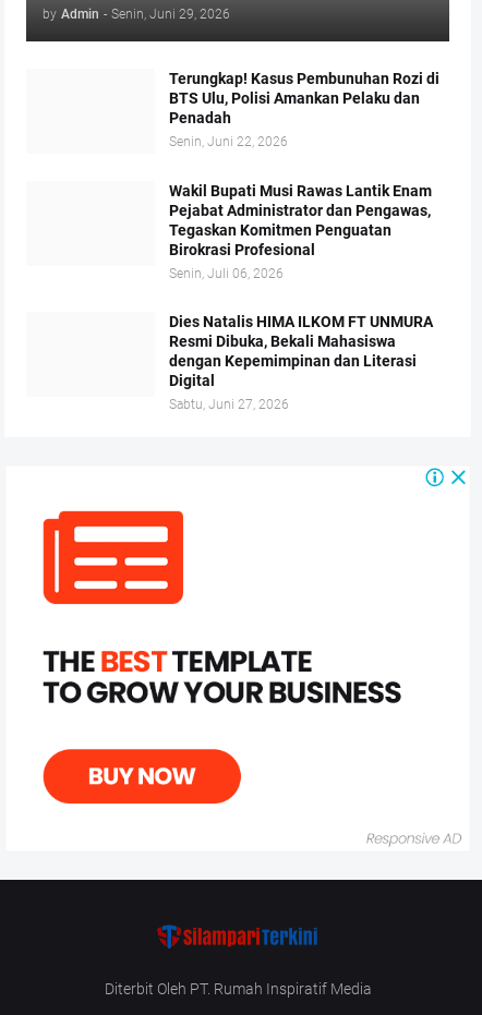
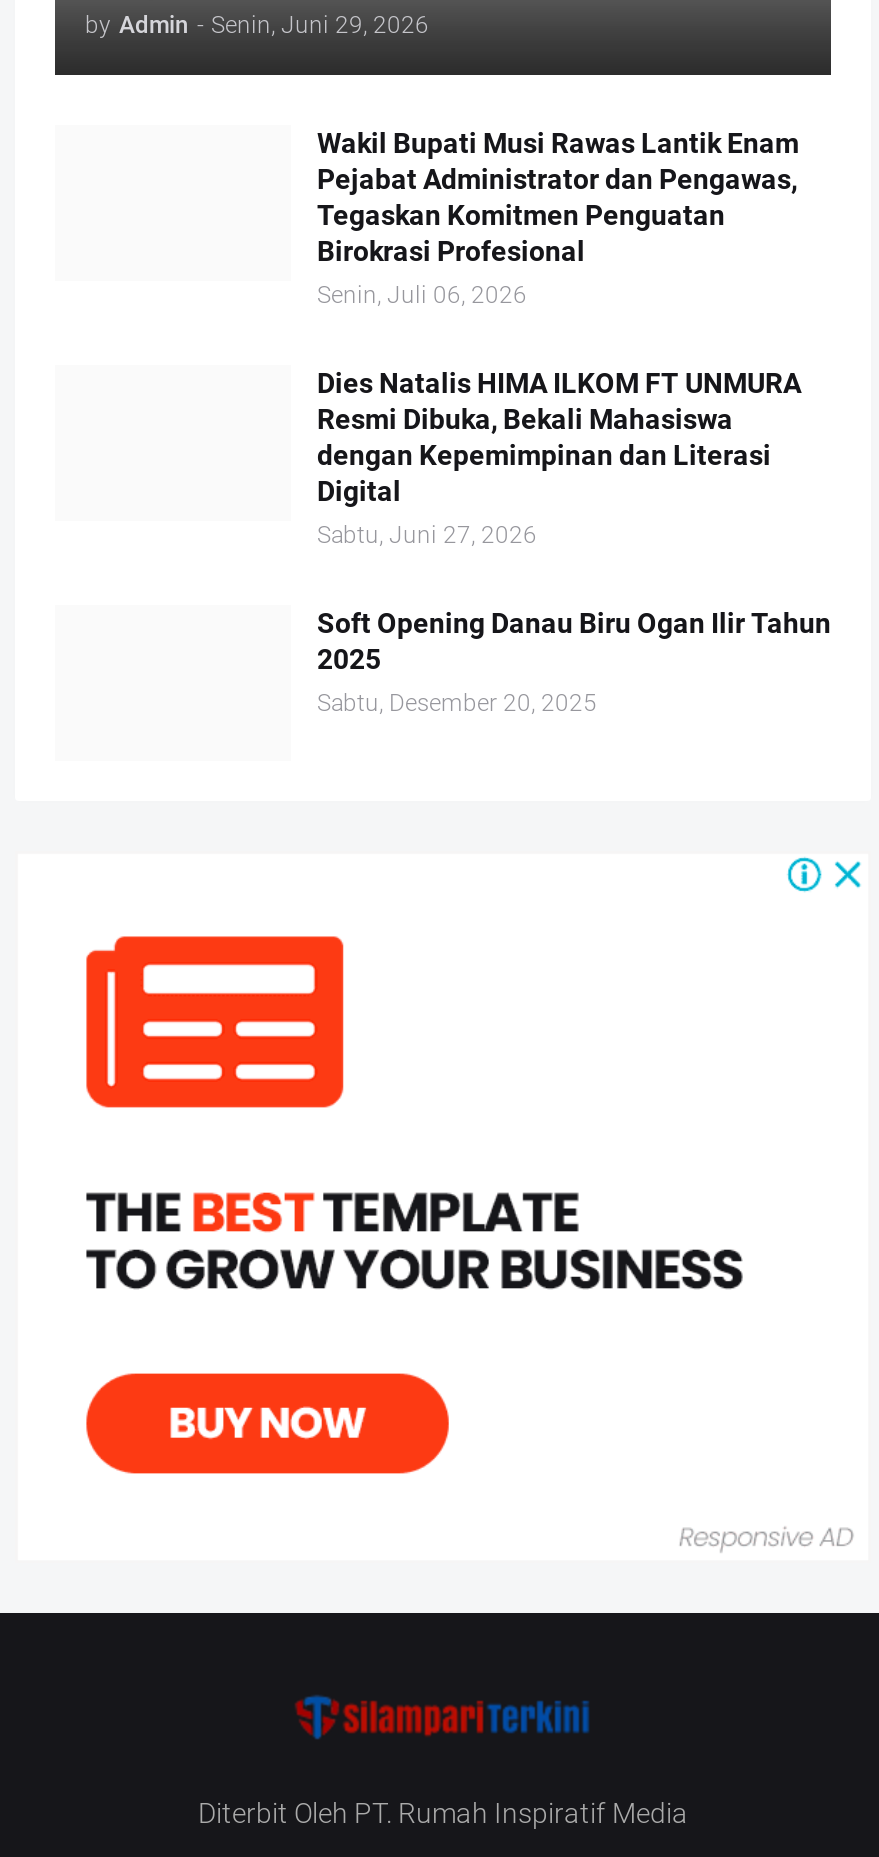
[169,69,439,149] Terungkap! Kasus Pembunuhan Rozi di | BTS Ulu, Polisi Amankan Pelaku dan | Penadah | Senin, Juni 22, 2026 -> none
moved [169,182,433,412] -> [317,126,801,548]: Wakil Bupati Musi Rawas Lantik Enam | Pejabat Administrator dan Pengawas, | Tegaskan Komitmen Penguatan | ... | Digital | Sabtu, Juni 27, 2026
none -> [317,606,831,716] Soft Opening Danau Biru Ogan Ilir Tahun | 2025 | Sabtu, Desember 20, 2025

